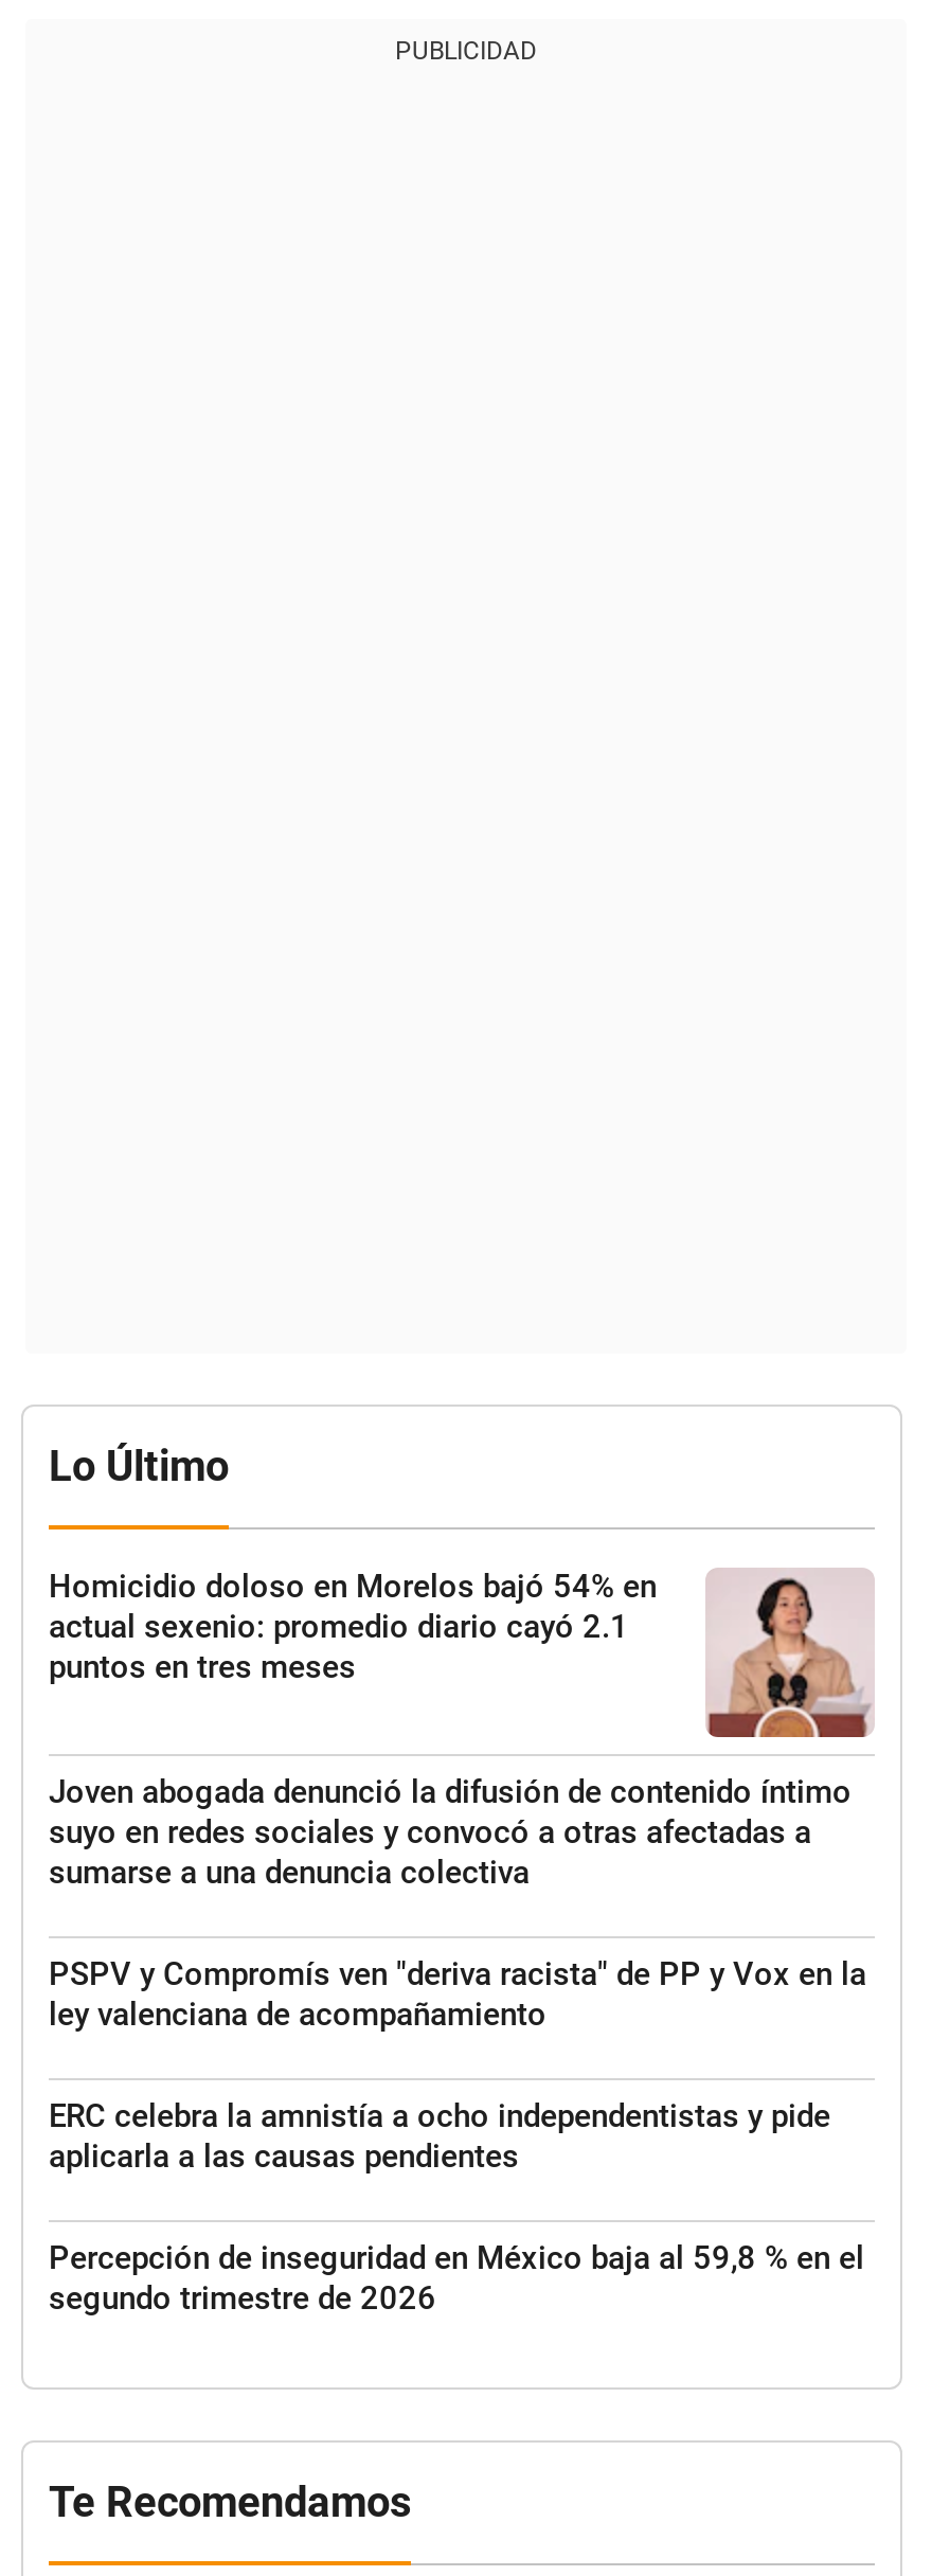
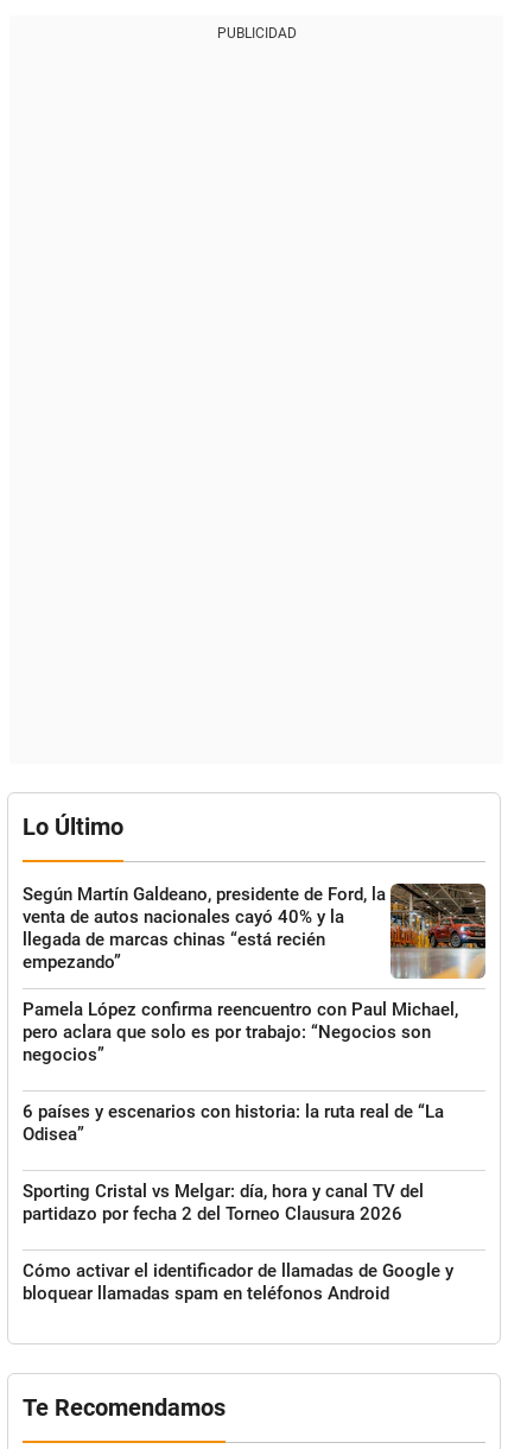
[49,1568,657,1686] Homicidio doloso en Morelos bajó 54% en | actual sexenio: promedio diario cayó 2.1 | puntos en tres meses -> [23,884,386,973] Según Martín Galdeano, presidente de Ford, la | venta de autos nacionales cayó 40% y la | llegada de marcas chinas “está recién | empezando”
[49,1568,875,1892] [image] | Joven abogada denunció la difusión de contenido íntimo | suyo en redes sociales y convocó a otras afectadas a | sumarse a una denuncia colectiva -> [23,882,487,1065] [image] | Pamela López confirma reencuentro con Paul Michael, | pero aclara que solo es por trabajo: “Negocios son | negocios”
[49,1955,866,2034] PSPV y Compromís ven "deriva racista" de PP y Vox en la | ley valenciana de acompañamiento -> [23,1101,444,1145] 6 países y escenarios con historia: la ruta real de “La | Odisea”
[49,2097,830,2176] ERC celebra la amnistía a ocho independentistas y pide | aplicarla a las causas pendientes -> [23,1181,424,1225] Sporting Cristal vs Melgar: día, hora y canal TV del | partidazo por fecha 2 del Torneo Clausura 2026
[49,2239,864,2318] Percepción de inseguridad en México baja al 59,8 % en el | segundo trimestre de 2026 -> [23,1260,453,1304] Cómo activar el identificador de llamadas de Google y | bloquear llamadas spam en teléfonos Android

